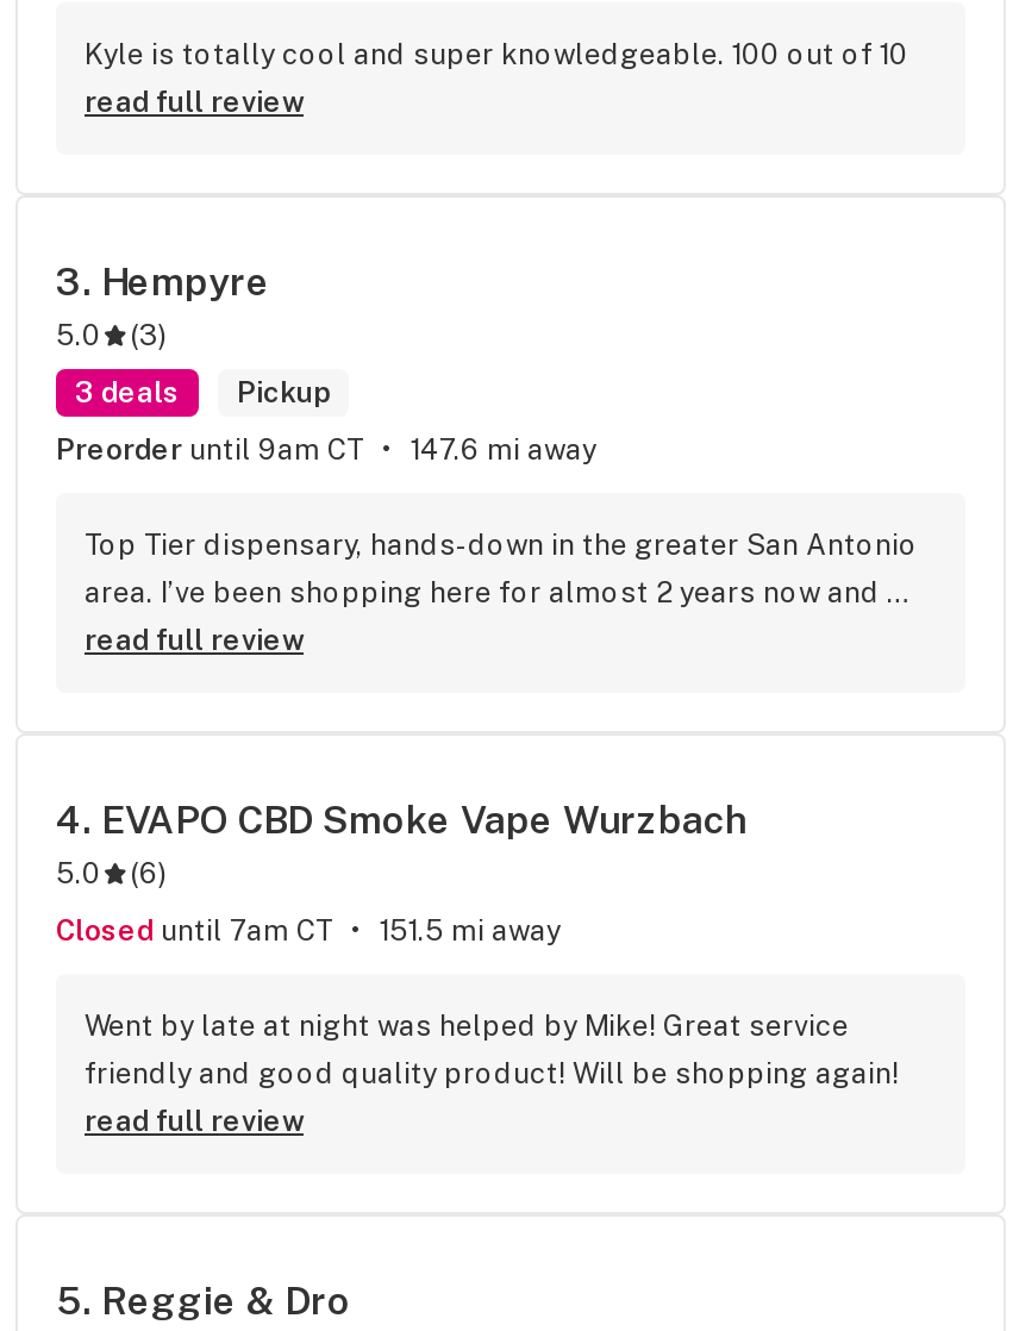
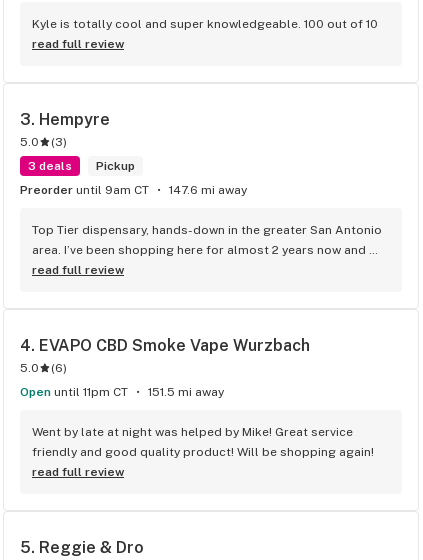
[75,914,332,948] Closed until 7am CT -> [29,385,128,399] Open until 11pm CT

